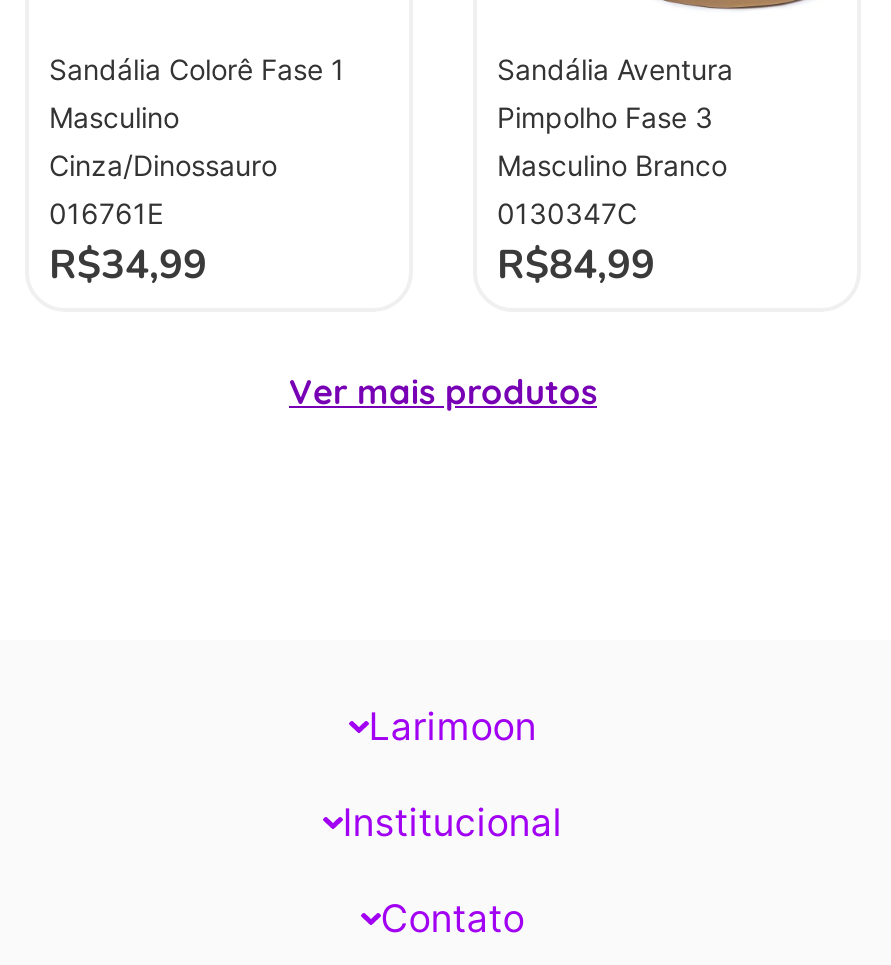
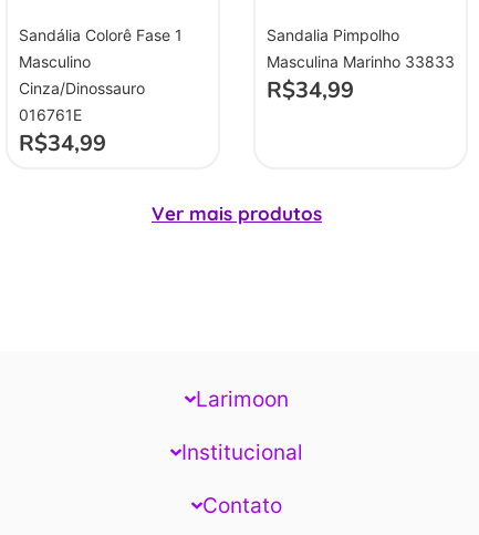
[497,51,733,291] Sandália Aventura | Pimpolho Fase 3 | Masculino Branco | 0130347C | R$84,99 -> [267,25,455,105] Sandalia Pimpolho | Masculina Marinho 33833 | R$34,99

